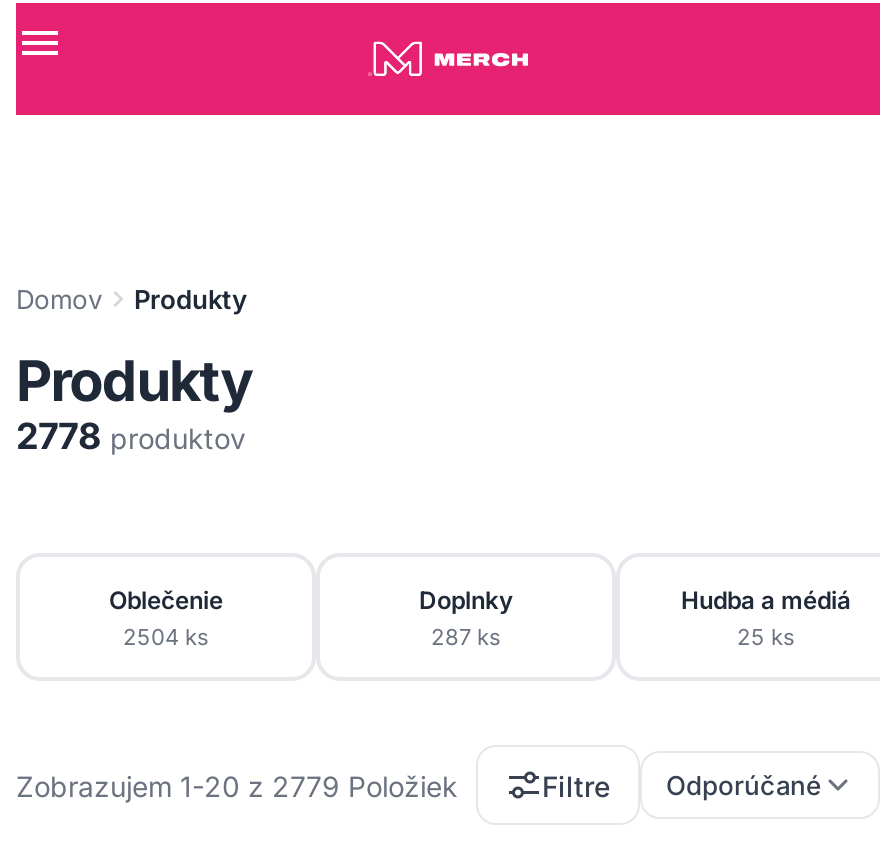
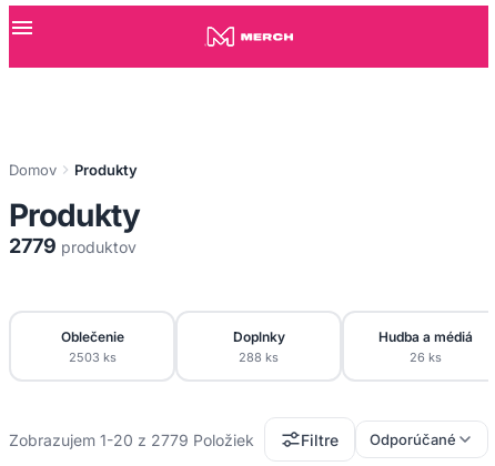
[16,415,246,457] 2778 produktov -> [9,234,137,257] 2779 produktov
[123,622,209,650] 2504 ks -> [68,349,116,364] 2503 ks
[431,622,501,650] 287 ks -> [239,349,279,364] 288 ks
[737,622,795,650] 25 ks -> [409,349,441,364] 26 ks

